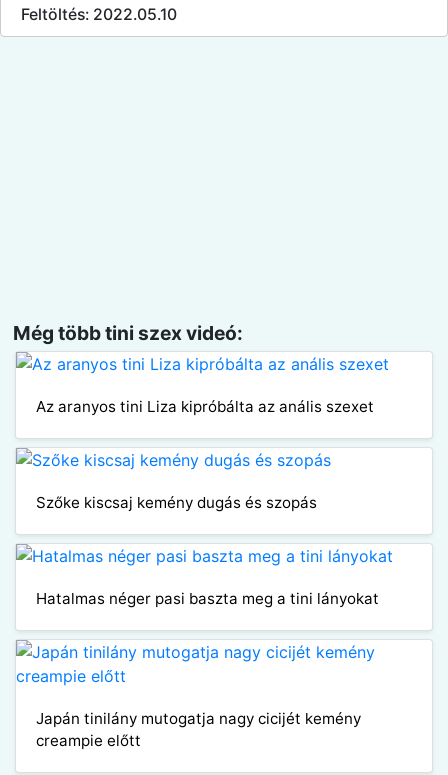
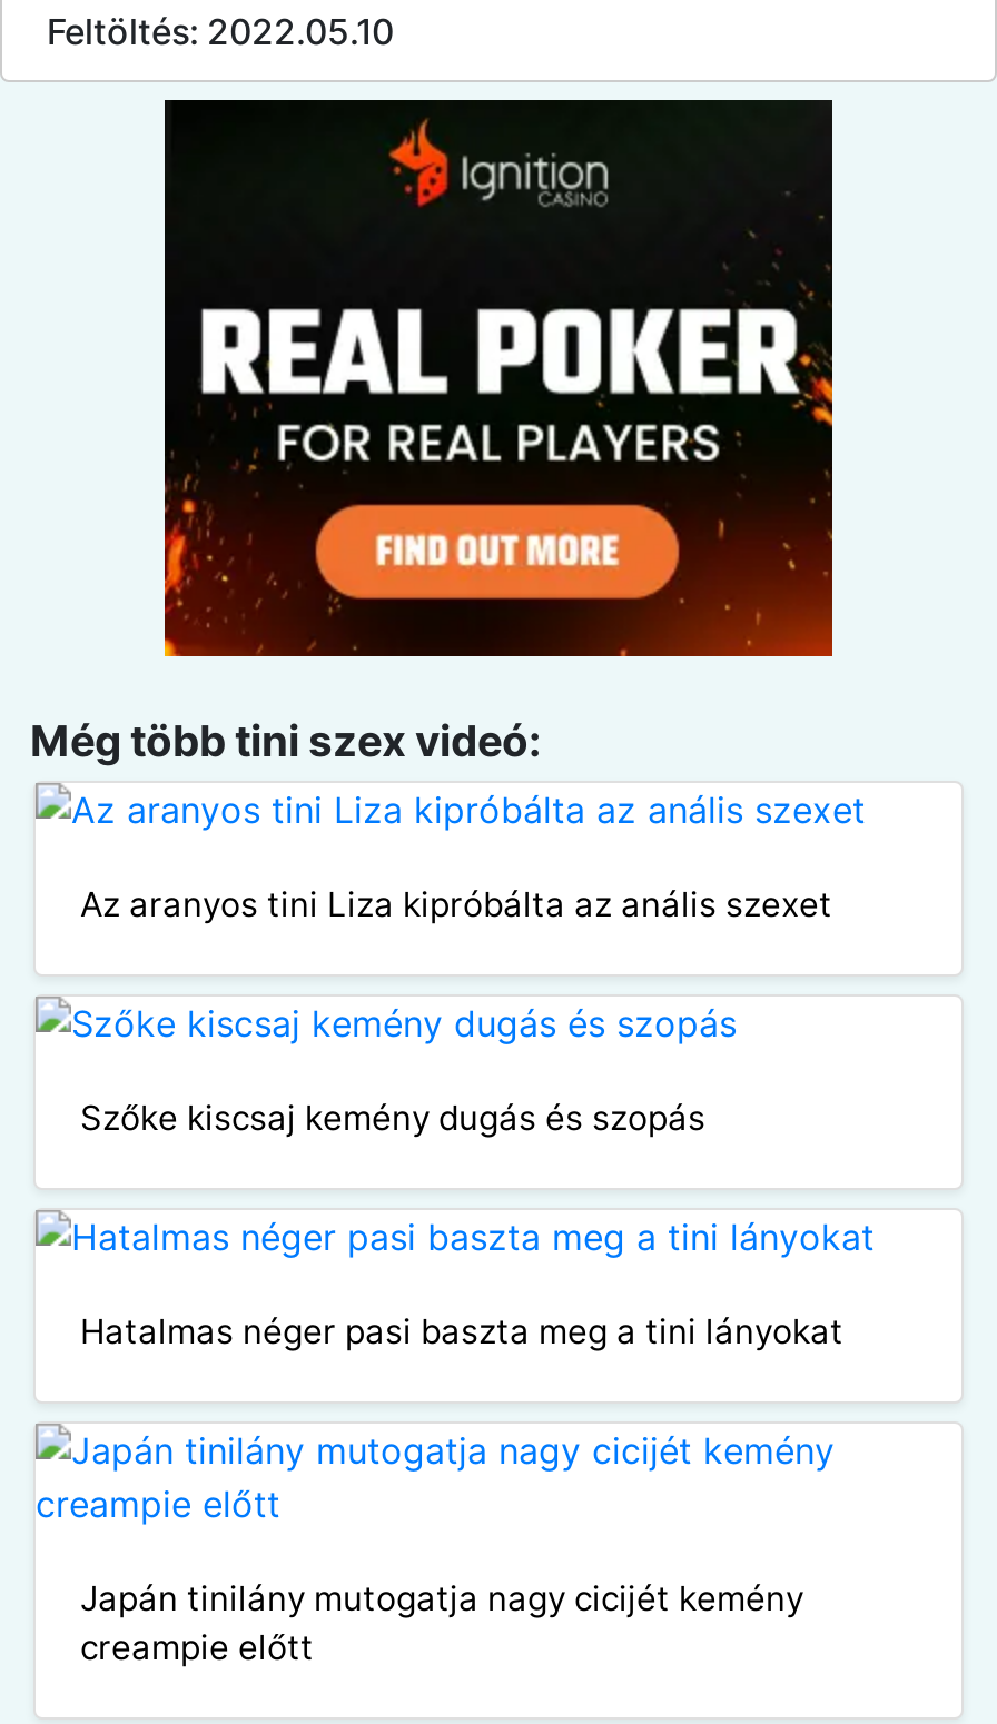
none -> [162,98,835,658] [image]

